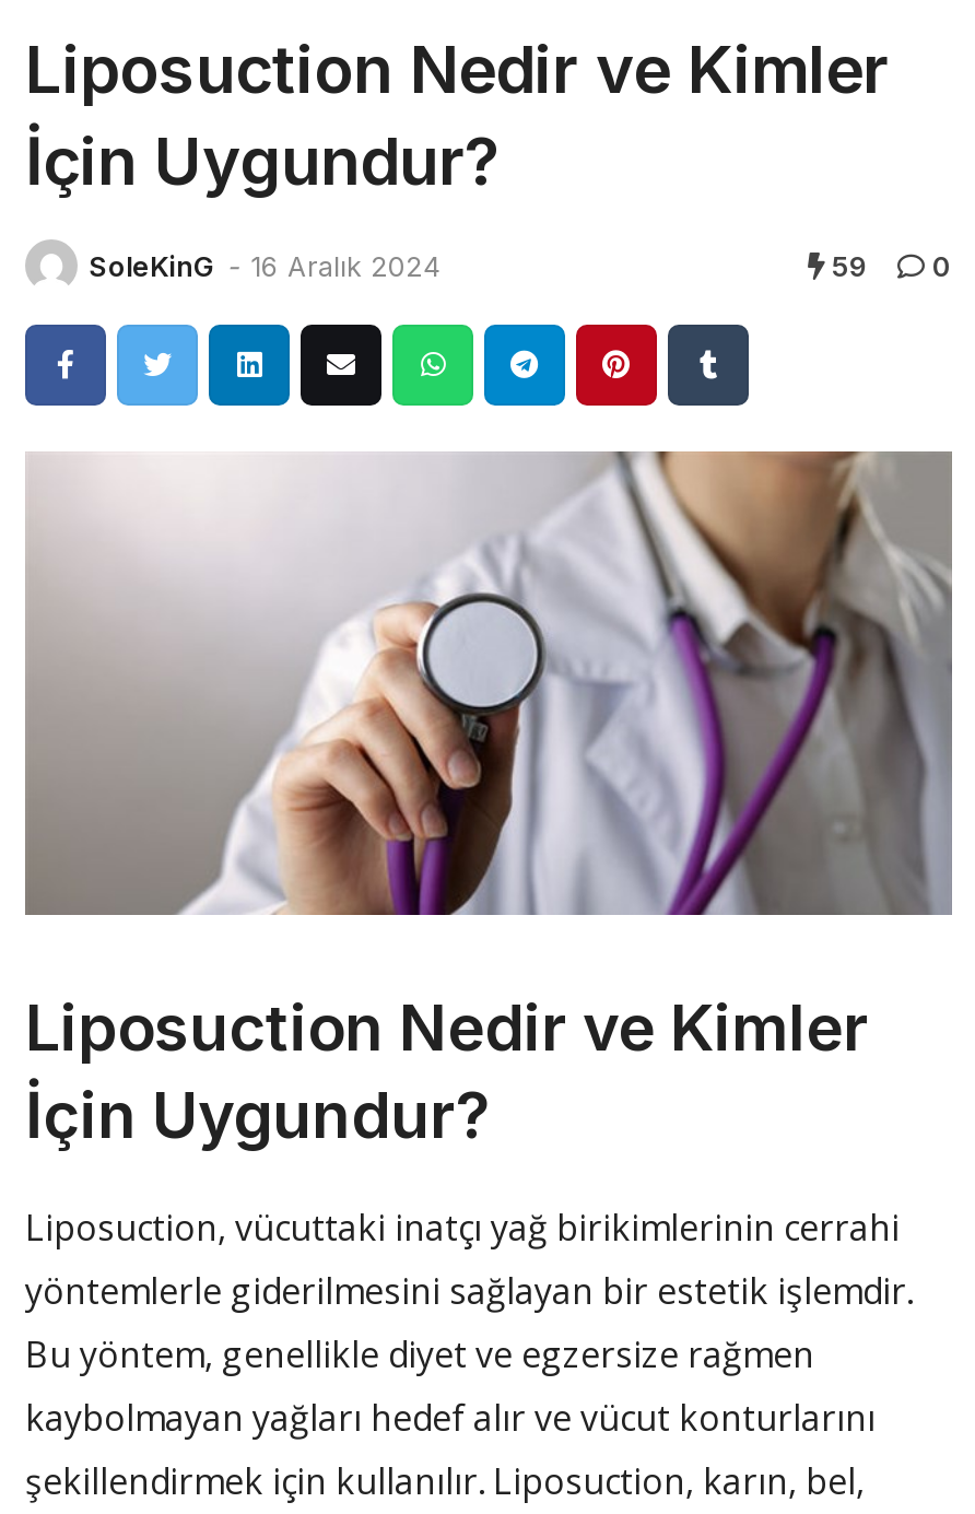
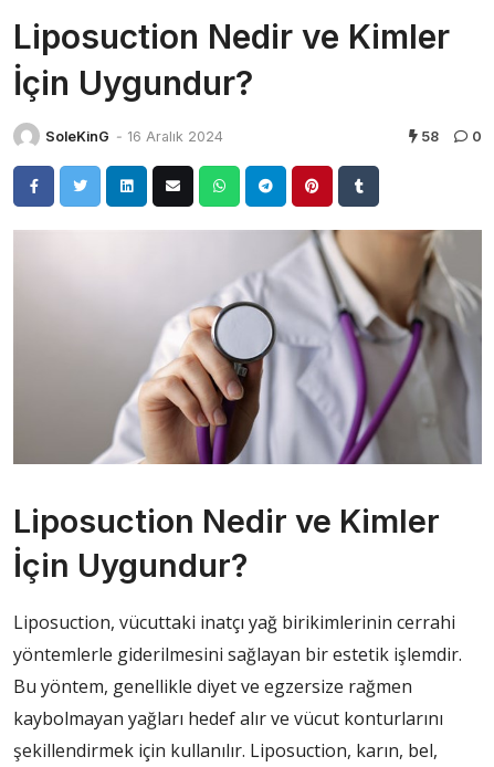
[825,249,952,282] 59 0 -> [418,128,482,144] 58 0

